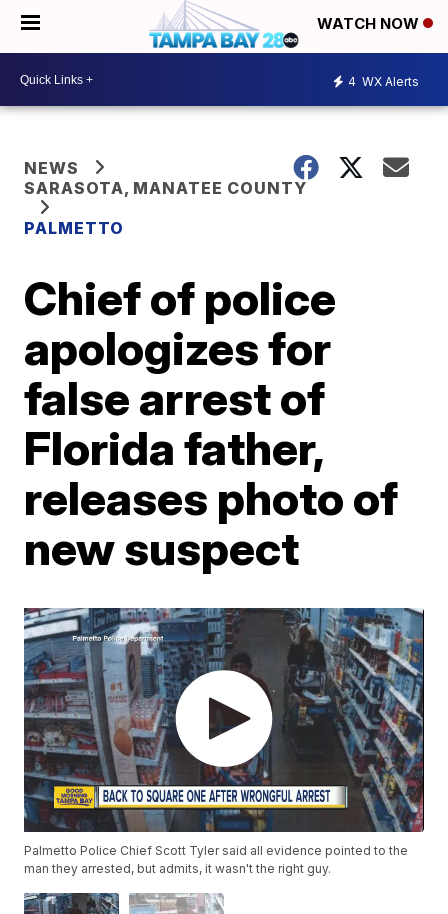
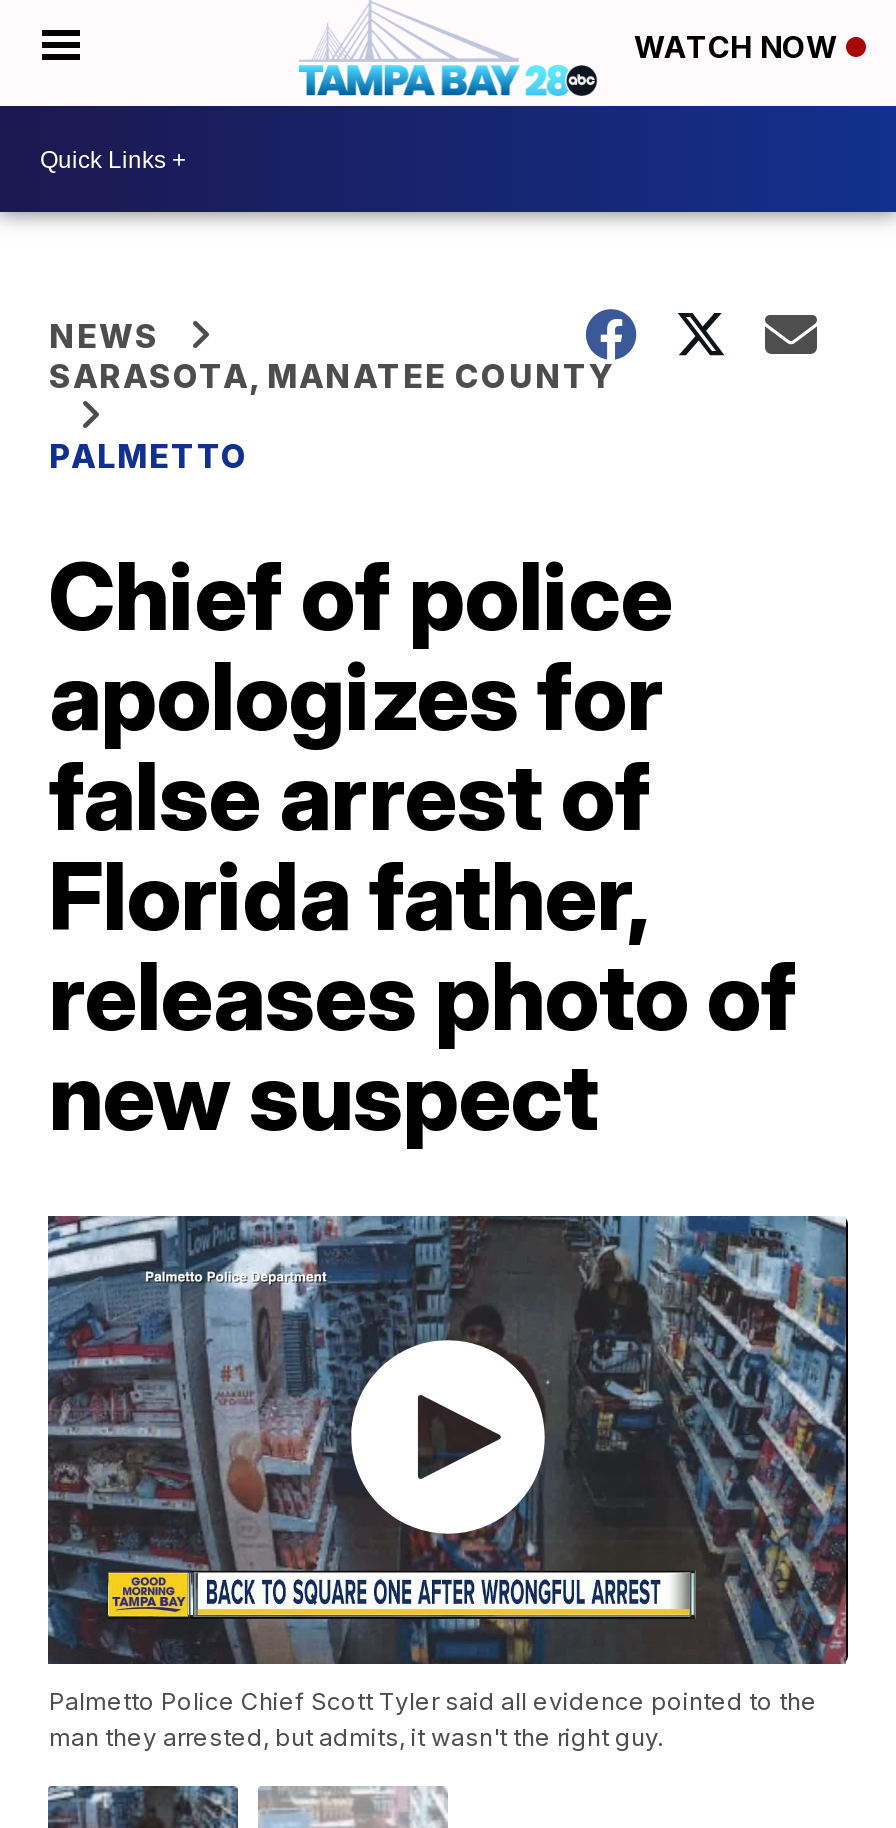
[348,73,419,88] 4 WX Alerts -> none

